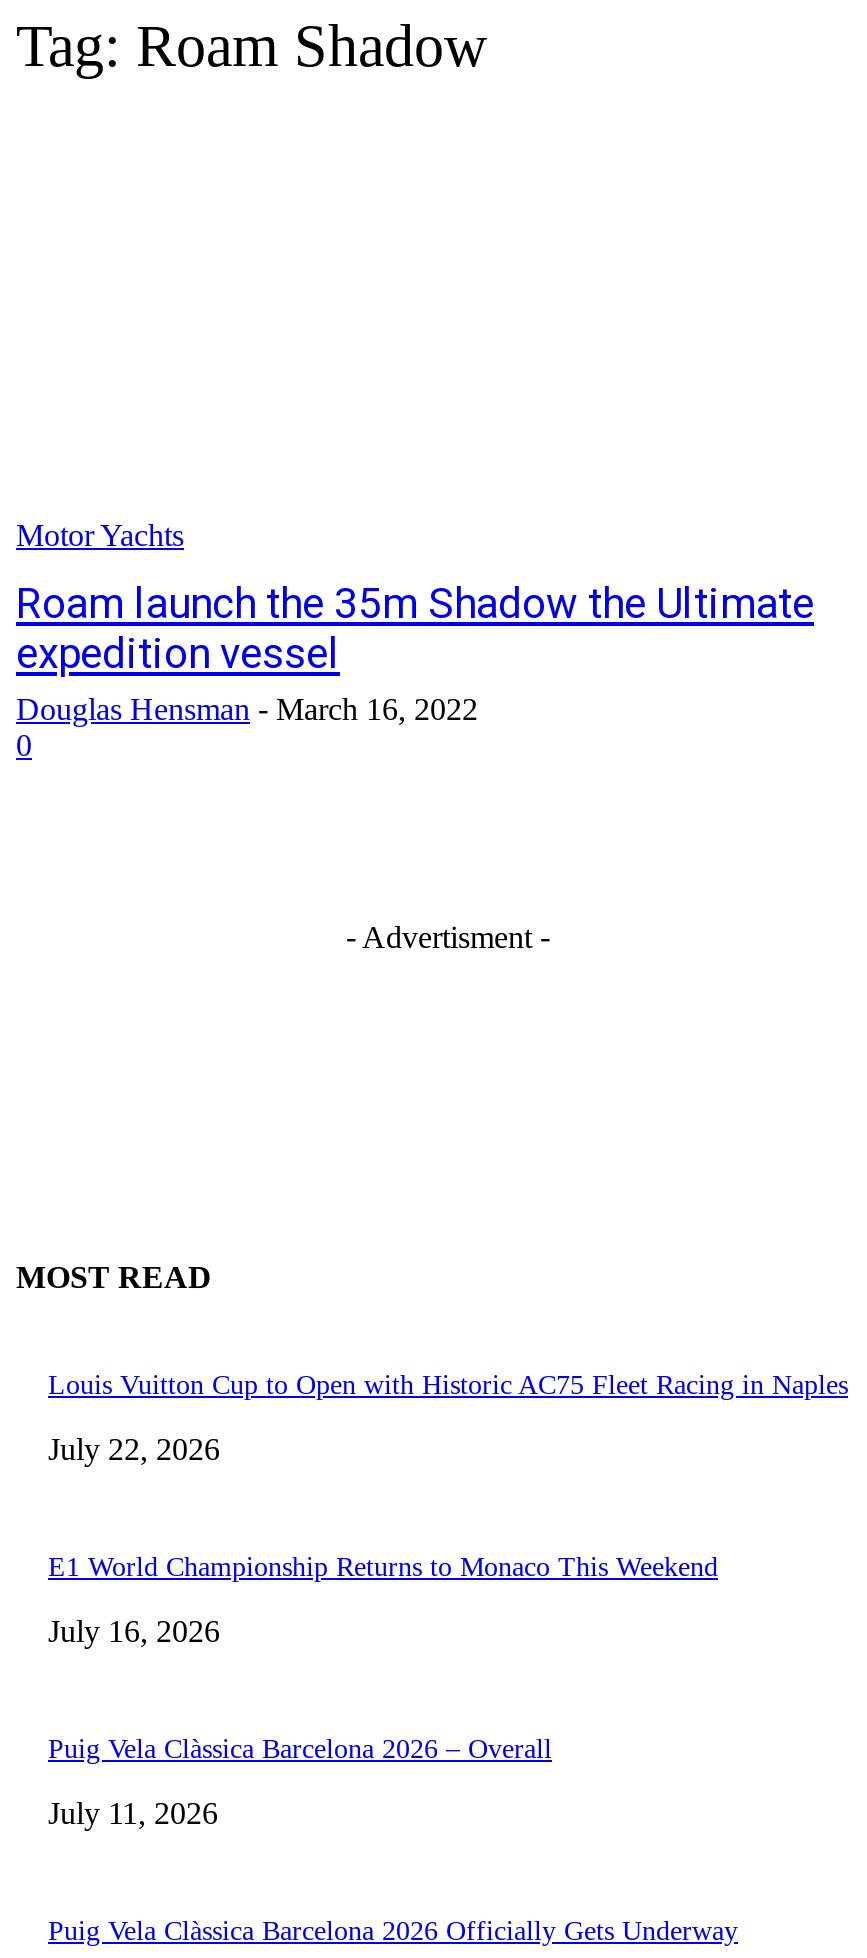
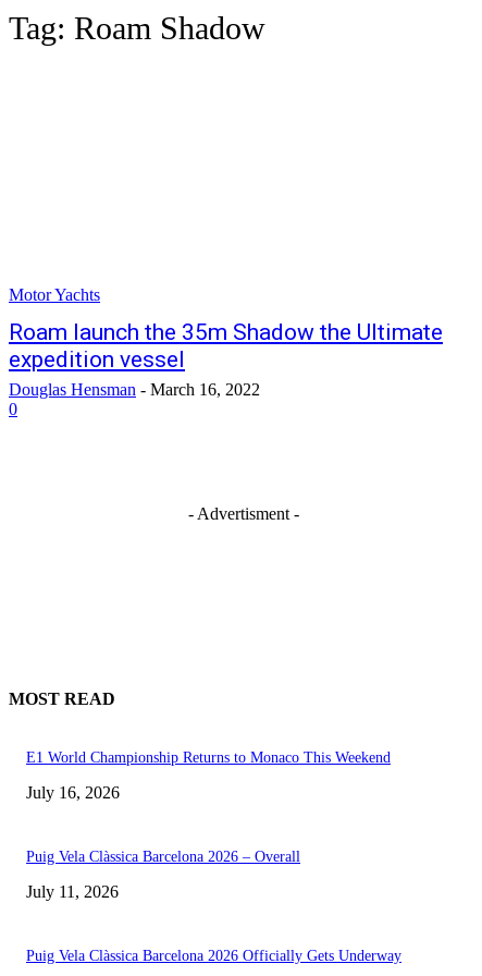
[48,1371,848,1467] Louis Vuitton Cup to Open with Historic AC75 Fleet Racing in Naples | July 22, 2026 -> none

